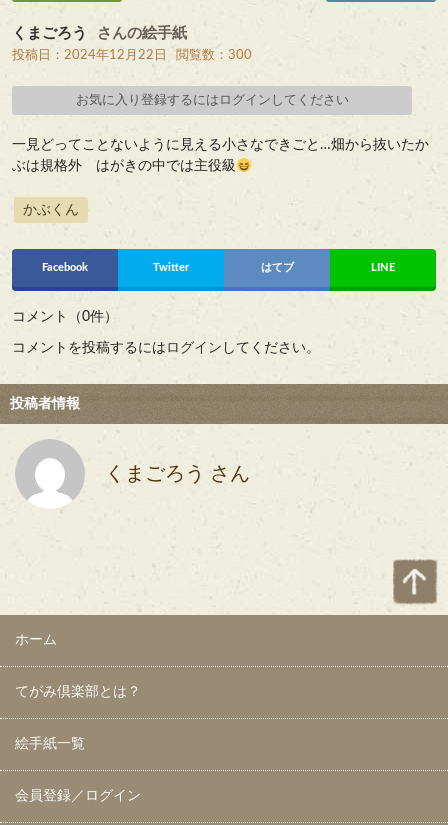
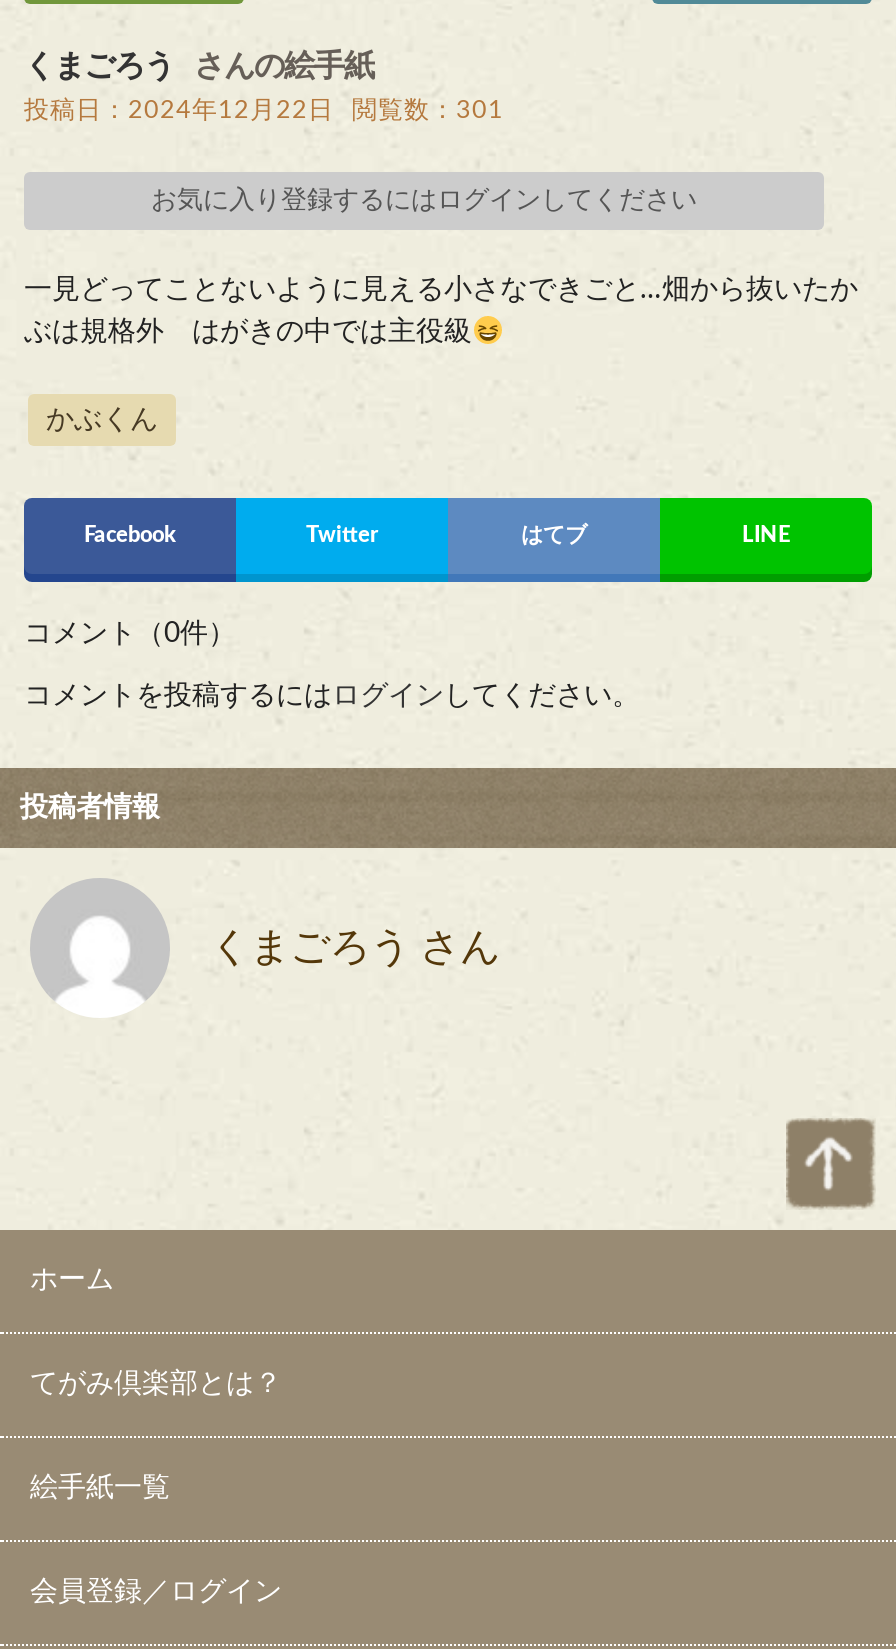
[12,49,252,61] 投稿日：2024年12月22日 閲覧数：300 -> [24,99,504,123] 投稿日：2024年12月22日 閲覧数：301

